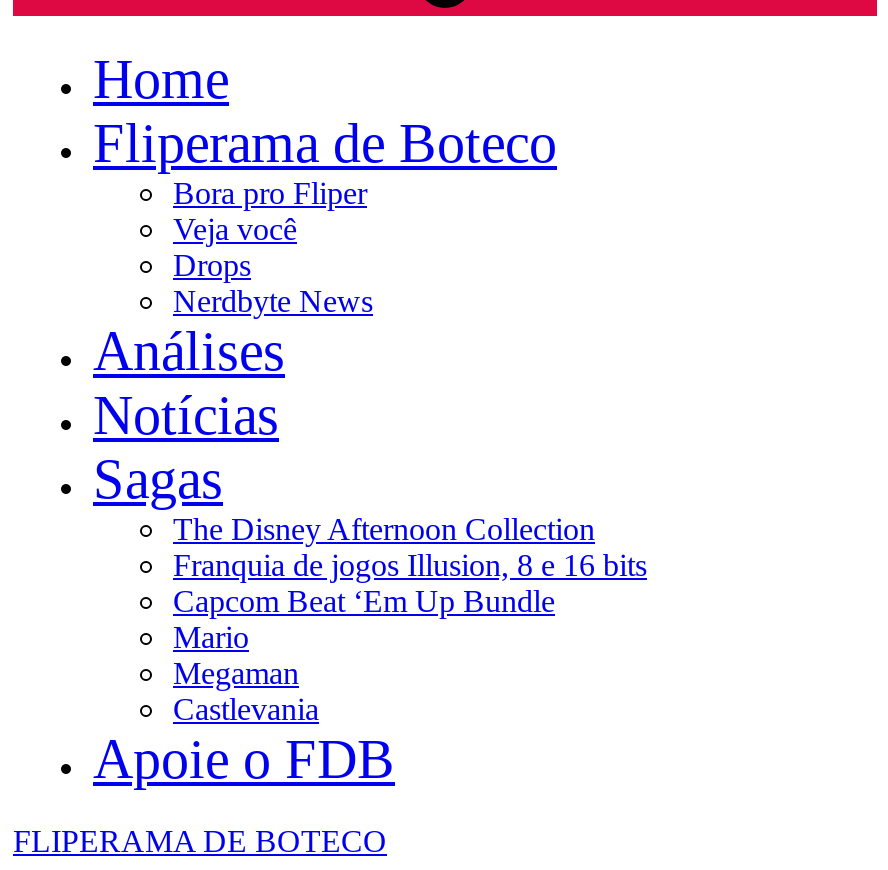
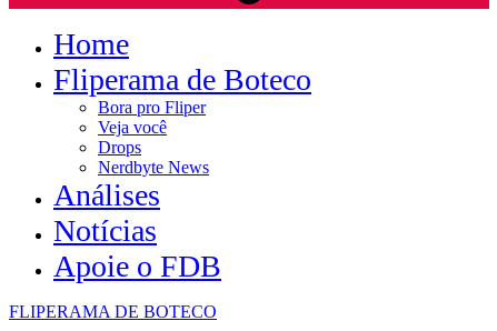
[93,448,647,726] Sagas | The Disney Afternoon Collection | Franquia de jogos Illusion, 8 e 16 bits | Capcom Beat ‘Em Up Bundle | Mario | Megaman | Castlevania -> none

